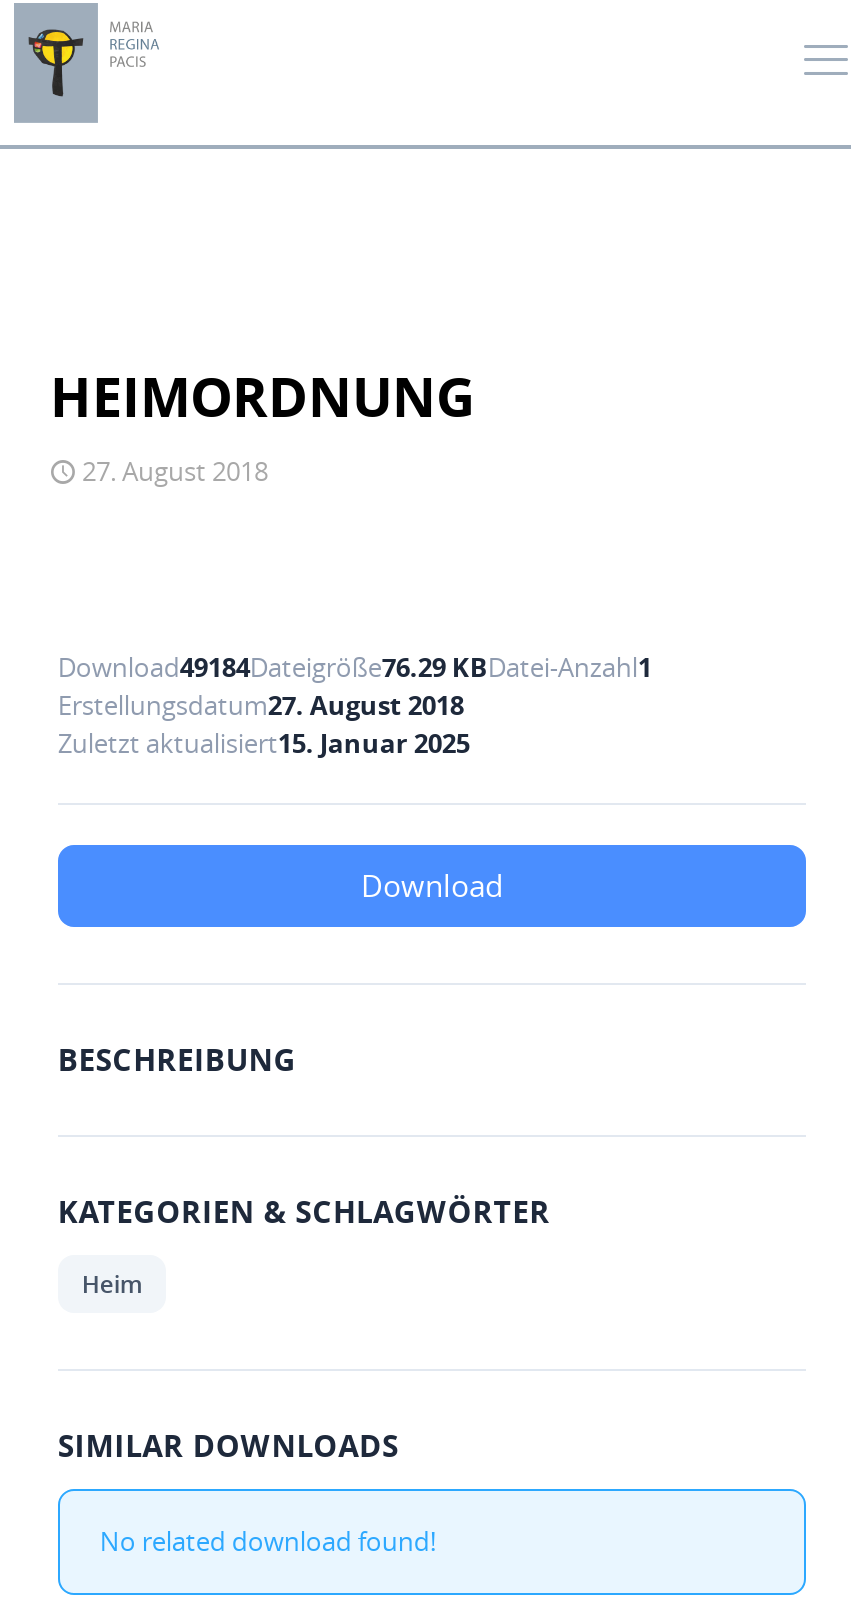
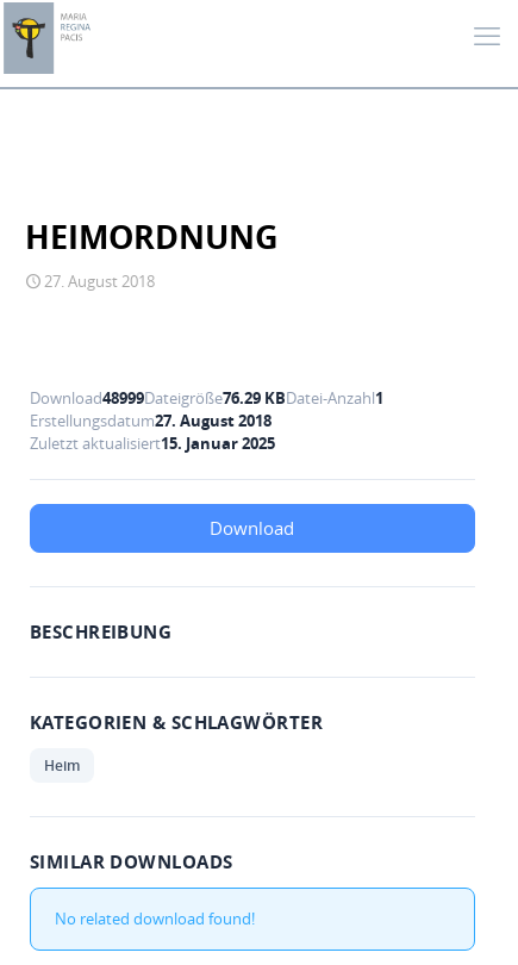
[58,649,652,685] Download49184Dateigröße76.29 KBDatei-Anzahl1 -> [30,387,383,409] Download48999Dateigröße76.29 KBDatei-Anzahl1

